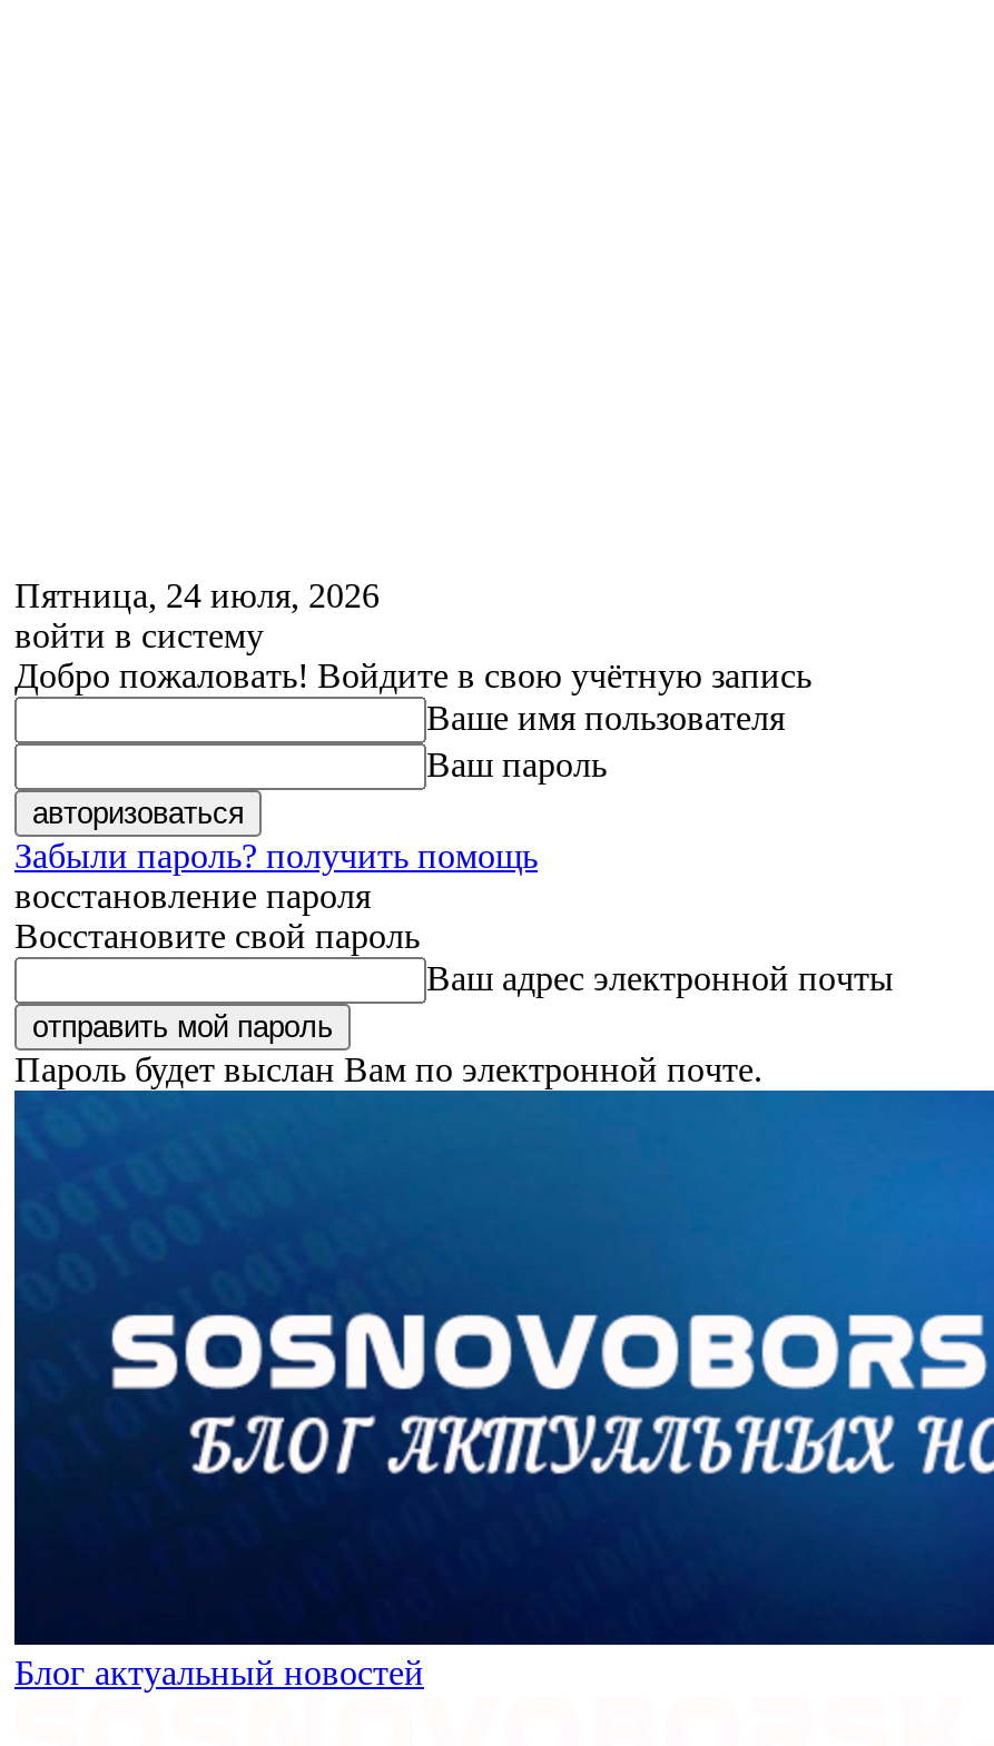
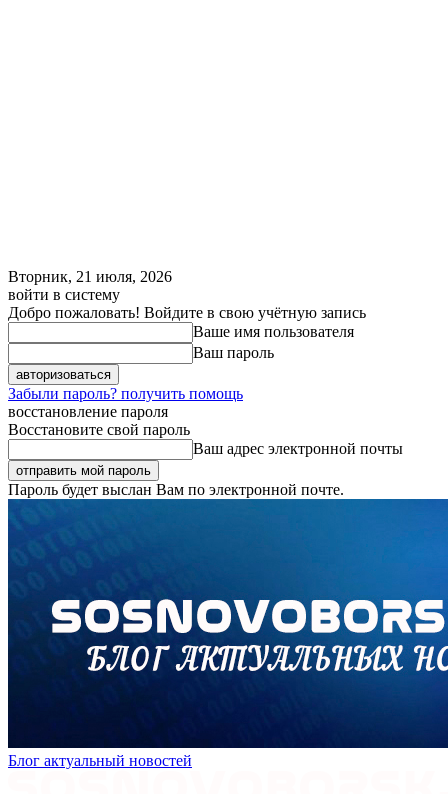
[14,576,380,614] Пятница, 24 июля, 2026 -> [8,268,172,285] Вторник, 21 июля, 2026

